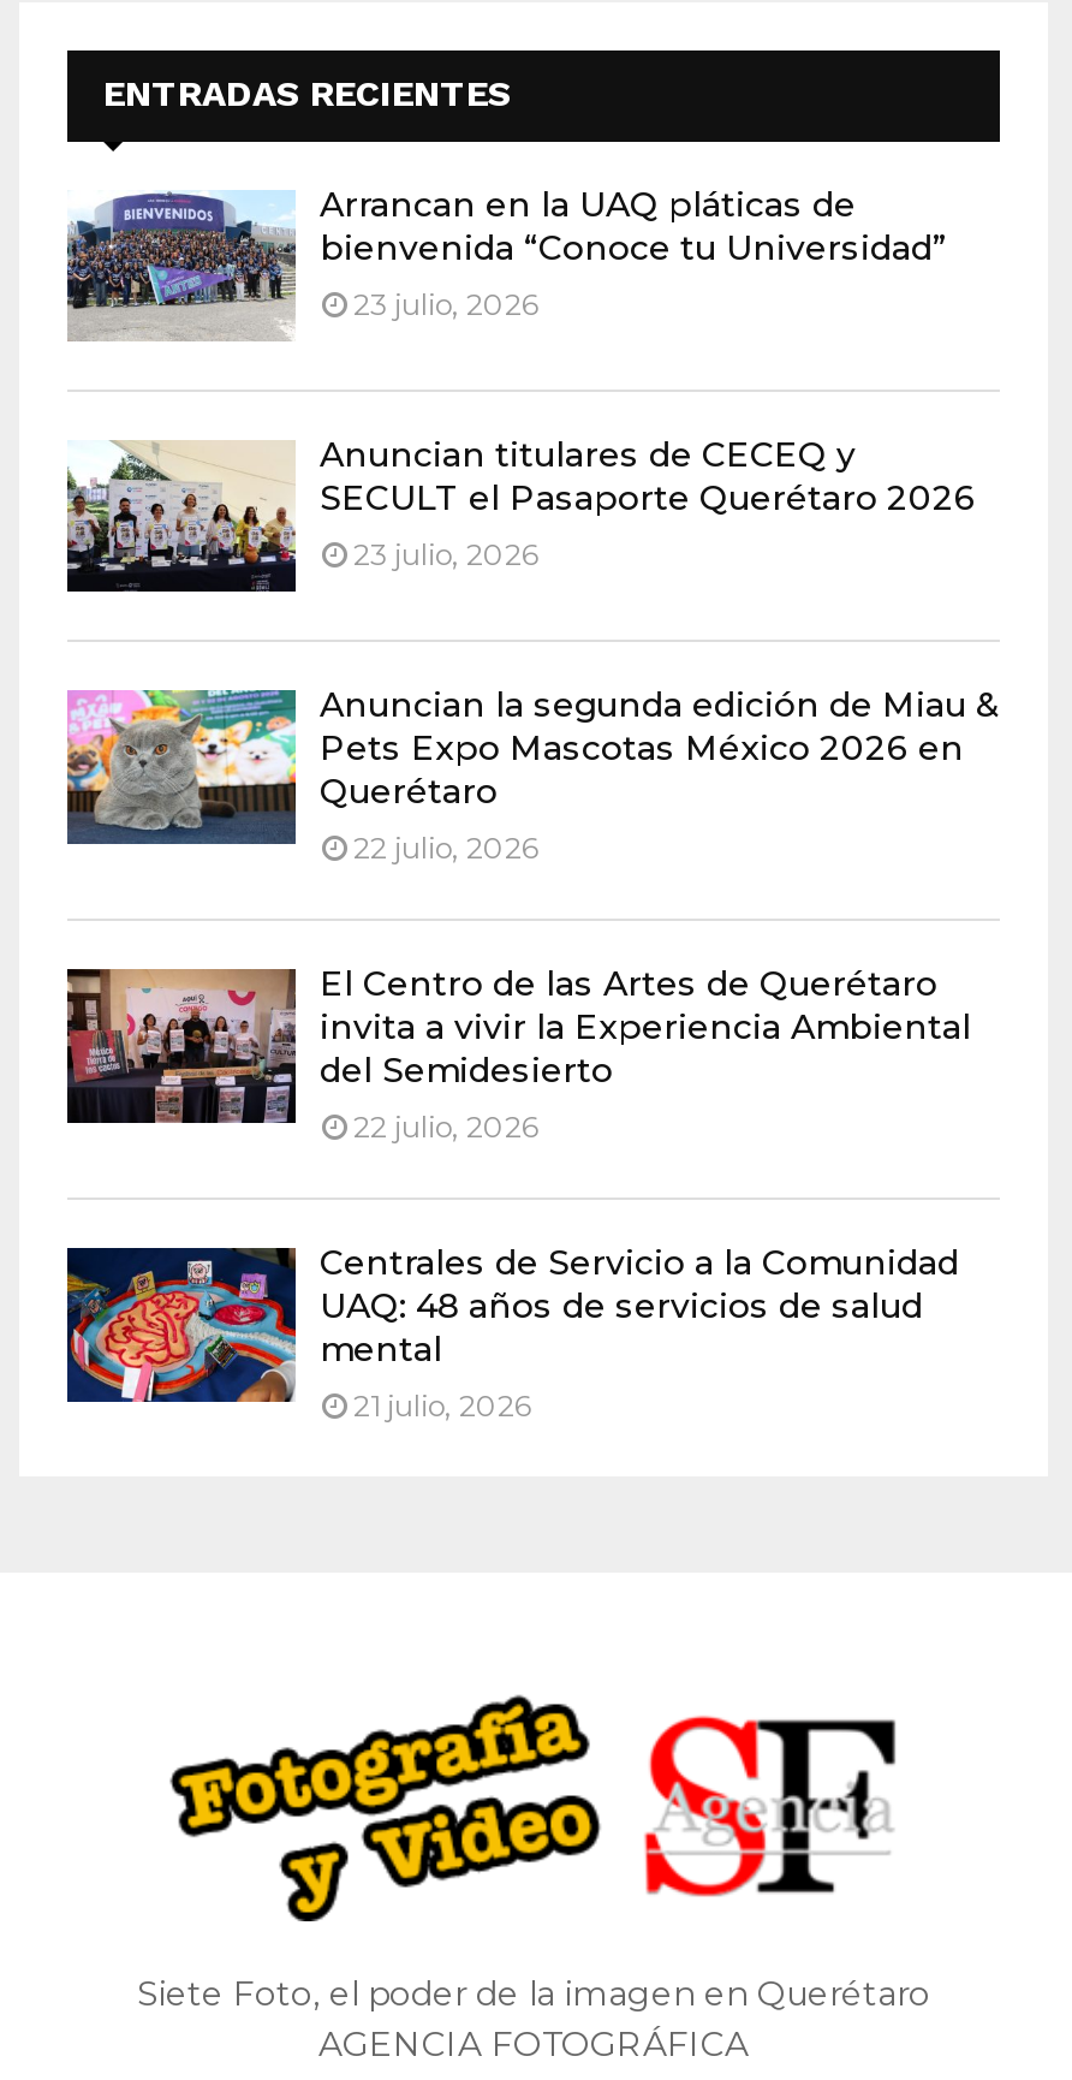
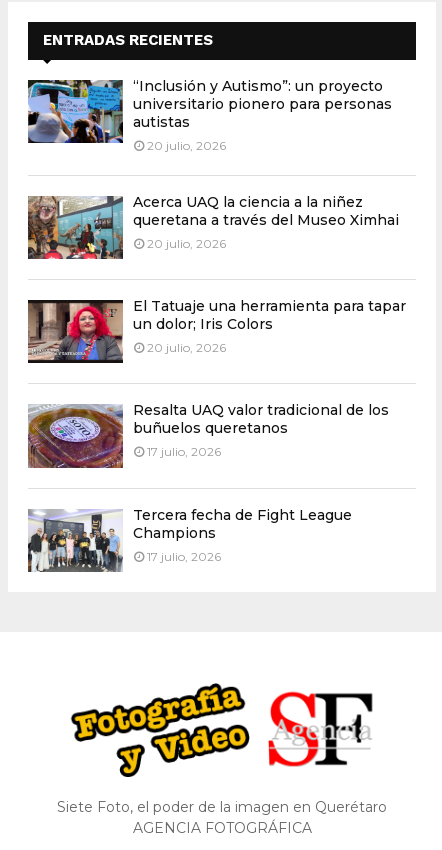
[67,182,947,341] [image] | Arrancan en la UAQ pláticas de | bienvenida “Conoce tu Universidad” | 23 julio, 2026 -> [28,77,392,153] [image] | “Inclusión y Autismo”: un proyecto | universitario pionero para personas | autistas | 20 julio, 2026
[67,433,976,620] [image] | Anuncian titulares de CECEQ y | SECULT el Pasaporte Querétaro 2026 | 23 julio, 2026 -> [27,185,399,260] [image] | Acerca UAQ la ciencia a la niñez | queretana a través del Museo Ximhai | 20 julio, 2026
[65,684,1000,870] [image] | Anuncian la segunda edición de Miau & | Pets Expo Mascotas México 2026 en | Querétaro | 22 julio, 2026 -> [27,288,406,364] [image] | El Tatuaje una herramienta para tapar | un dolor; Iris Colors | 20 julio, 2026
[65,963,971,1145] [image] | El Centro de las Artes de Querétaro | invita a vivir la Experiencia Ambiental | del Semidesierto | 22 julio, 2026 -> [27,401,389,469] [image] | Resalta UAQ valor tradicional de los | buñuelos queretanos | 17 julio, 2026
[65,1242,959,1424] [image] | Centrales de Servicio a la Comunidad | UAQ: 48 años de servicios de salud | mental | 21 julio, 2026 -> [27,506,352,573] [image] | Tercera fecha de Fight League | Champions | 17 julio, 2026

